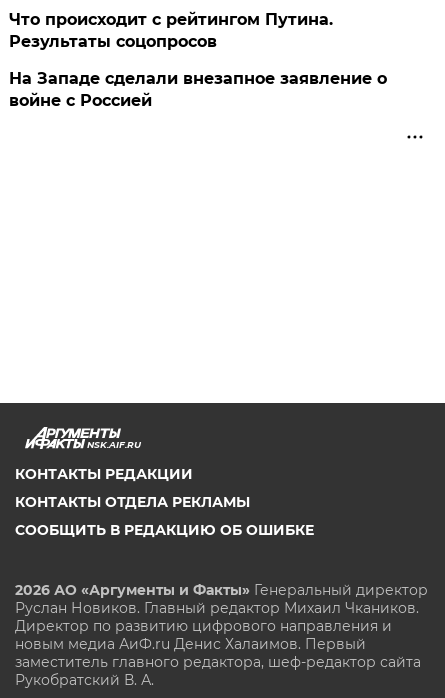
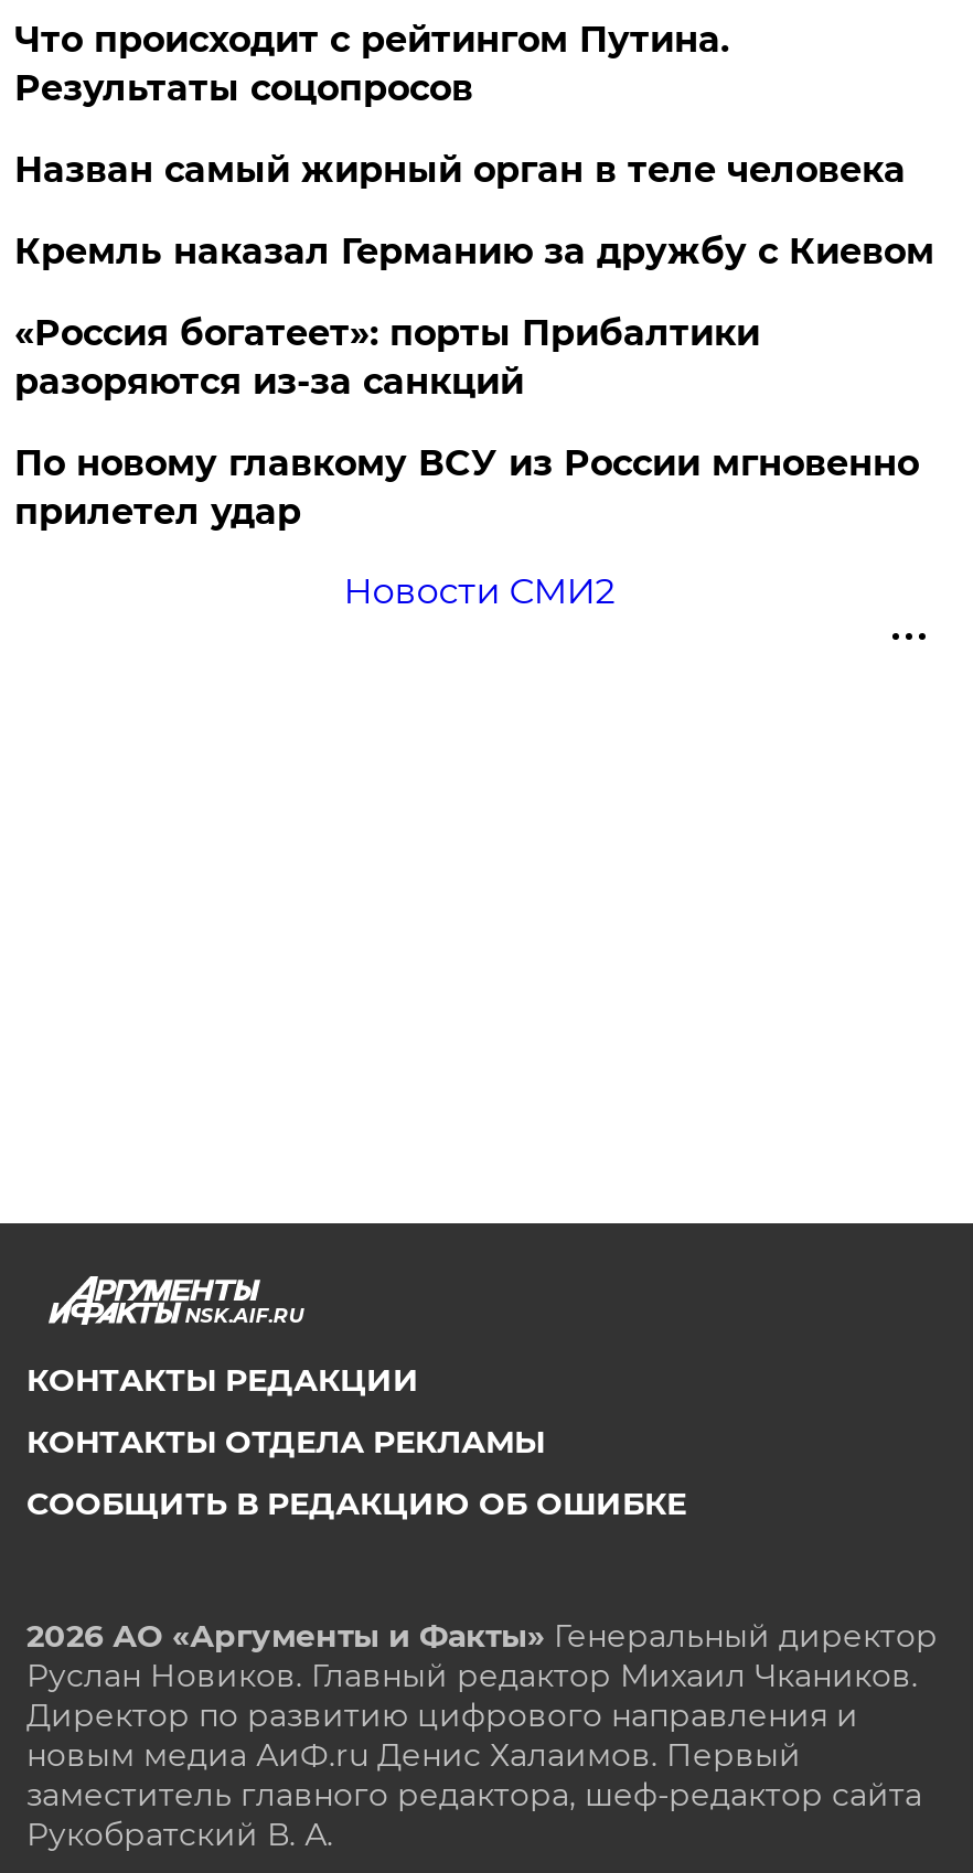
[9,69,387,110] На Западе сделали внезапное заявление о | войне с Россией -> [14,150,934,613] Назван самый жирный орган в теле человека | Кремль наказал Германию за дружбу с Киевом | «Россия богатеет»: порты Прибалтики | разоряются из-за санкций | По новому главкому ВСУ из России мгновенно | прилетел удар | Новости СМИ2

